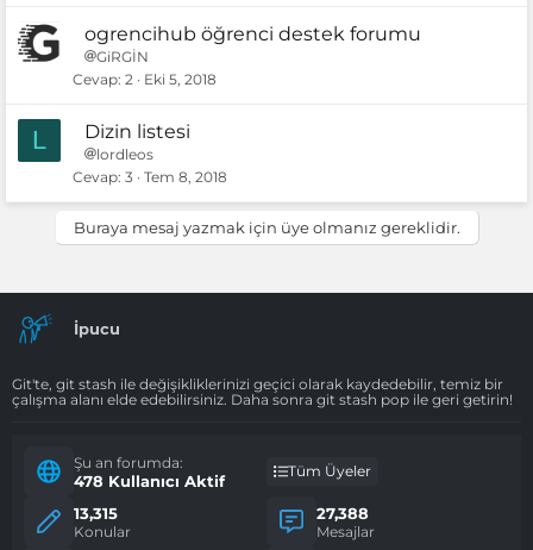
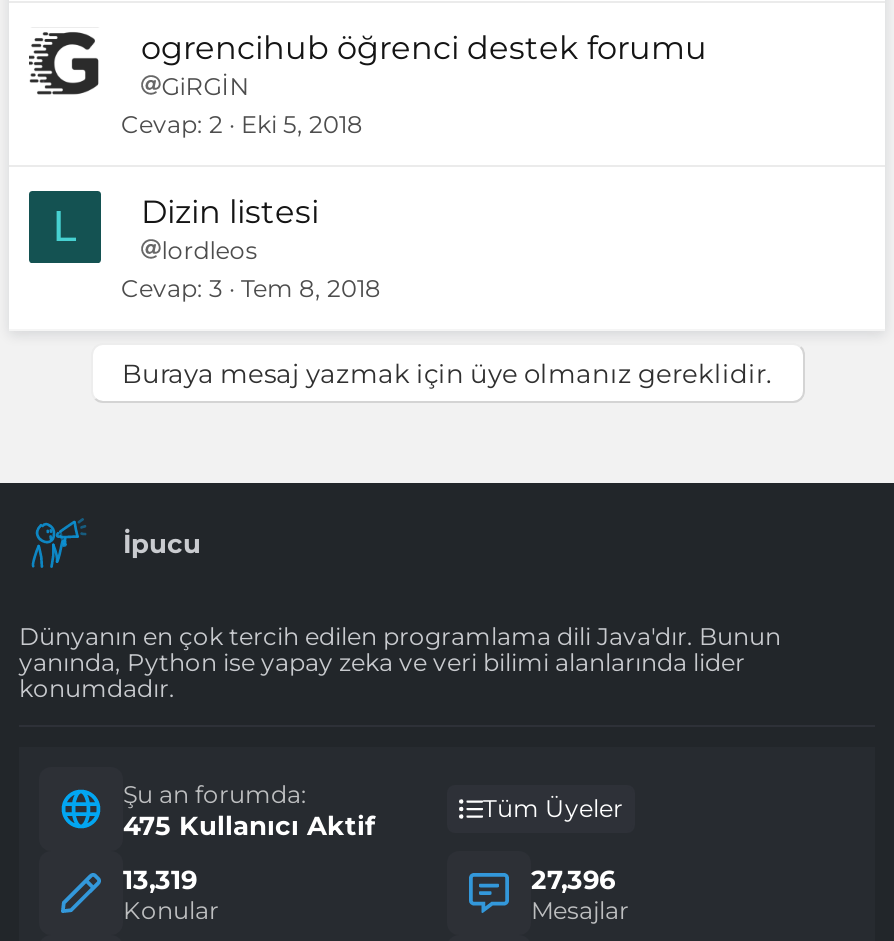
[12,375,513,408] Git'te, git stash ile değişikliklerinizi geçici olarak kaydedebilir, temiz bir | çalışma alanı elde edebilirsiniz. Daha sonra git stash pop ile geri getirin! -> [19,621,781,703] Dünyanın en çok tercih edilen programlama dili Java'dır. Bunun | yanında, Python ise yapay zeka ve veri bilimi alanlarında lider | konumdadır.
[74,471,225,490] 478 Kullanıcı Aktif -> [123,808,375,840] 475 Kullanıcı Aktif
[74,503,118,522] 13,315 -> [123,862,197,894] 13,319
[316,503,369,522] 27,388 -> [531,862,615,894] 27,396

